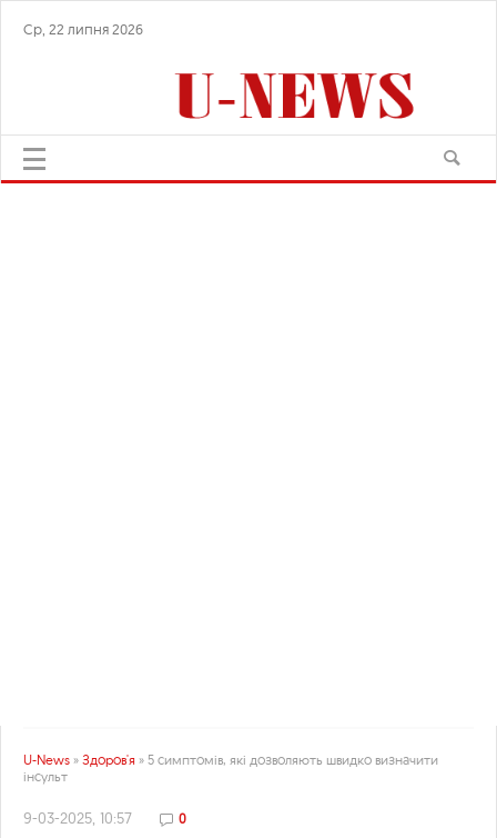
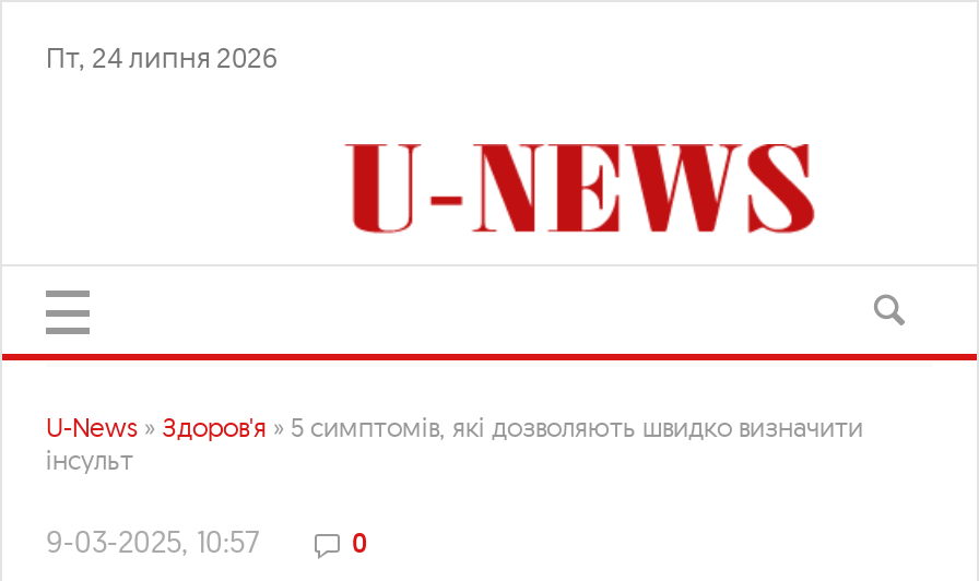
[23,20,143,38] Ср, 22 липня 2026 -> [46,39,278,74] Пт, 24 липня 2026

